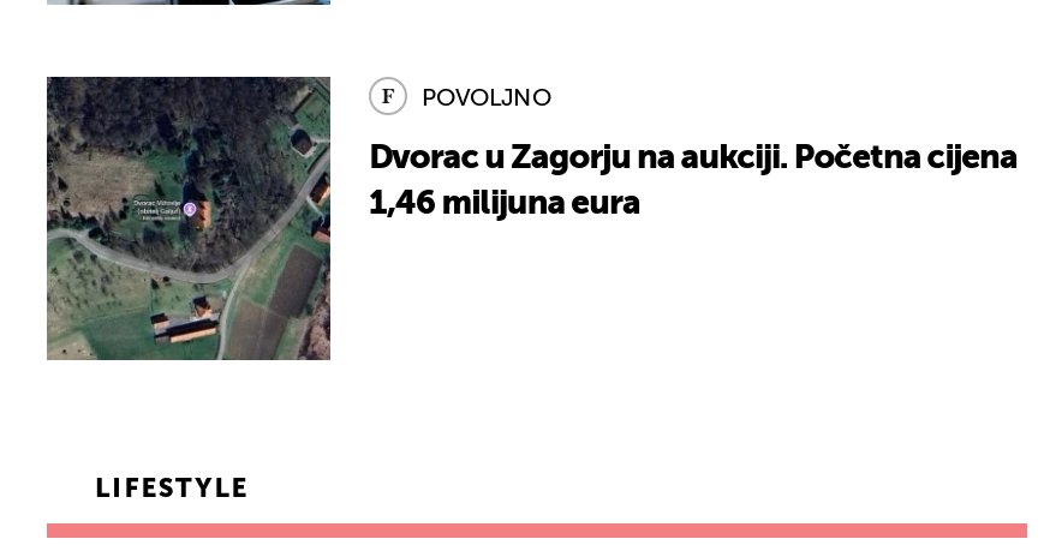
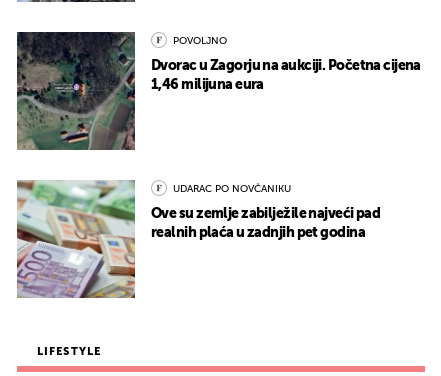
none -> [16,180,380,299] [image] | UDARAC PO NOVČANIKU | Ove su zemlje zabilježile najveći pad | realnih plaća u zadnjih pet godina

